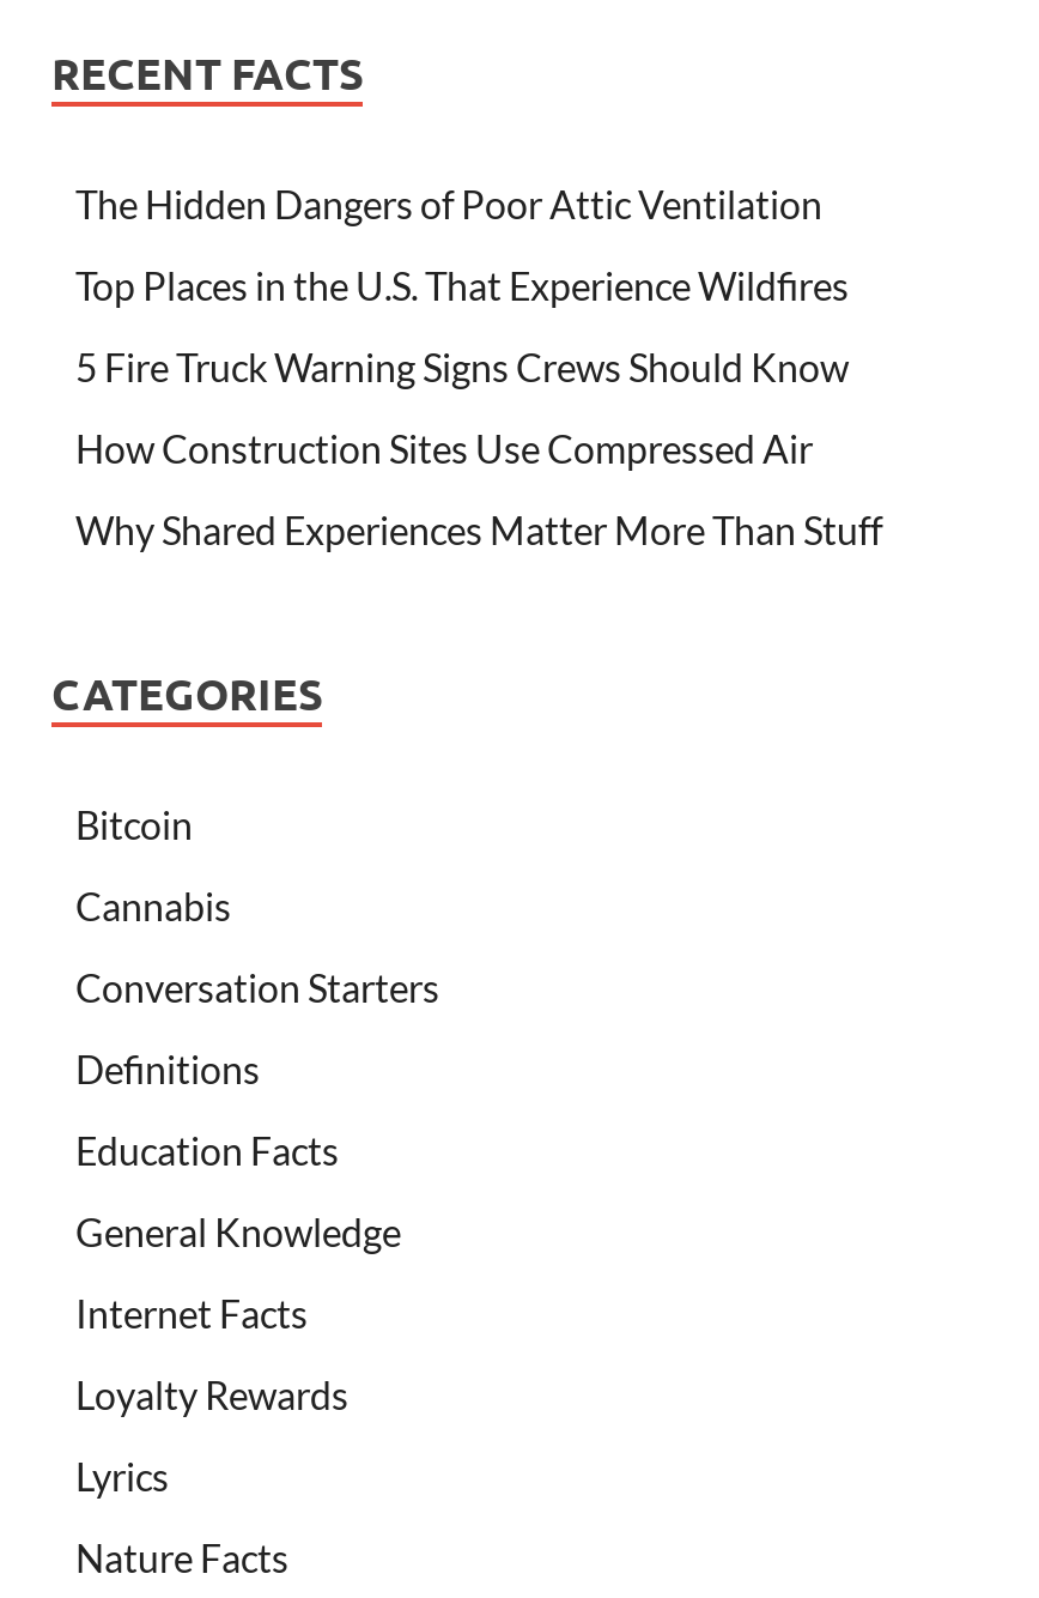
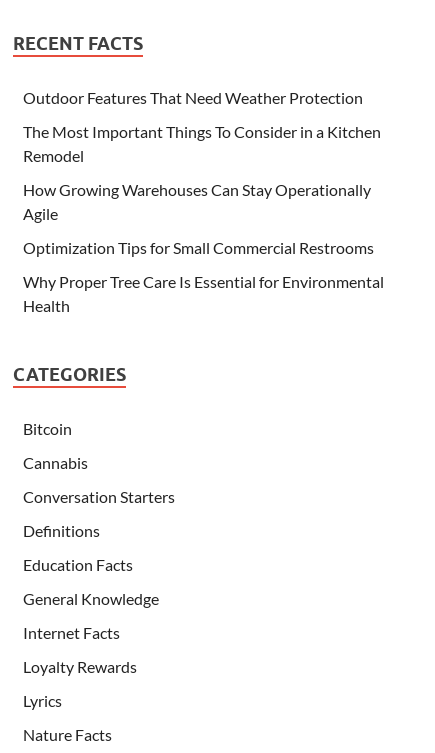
[75,182,822,227] The Hidden Dangers of Poor Attic Ventilation -> [23,88,363,107] Outdoor Features That Need Weather Protection
[75,263,849,309] Top Places in the U.S. That Experience Wildfires -> [23,122,381,165] The Most Important Things To Consider in a Kitchen | Remodel
[75,345,849,390] 5 Fire Truck Warning Signs Crews Should Know -> [23,180,371,223] How Growing Warehouses Can Stay Operationally | Agile
[75,426,813,471] How Construction Sites Use Compressed Air -> [23,238,374,257] Optimization Tips for Small Commercial Restrooms
[75,507,882,553] Why Shared Experiences Matter More Than Stuff -> [23,272,384,315] Why Proper Tree Care Is Essential for Environmental | Health

